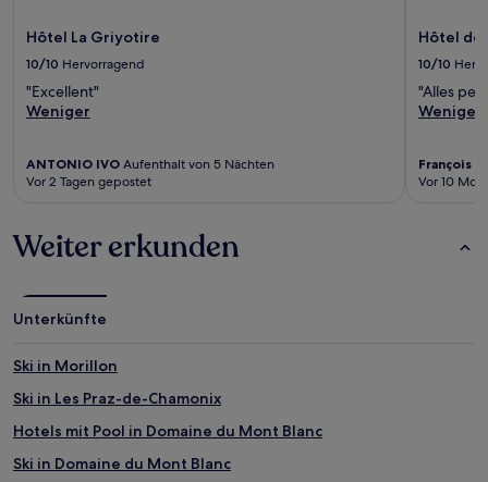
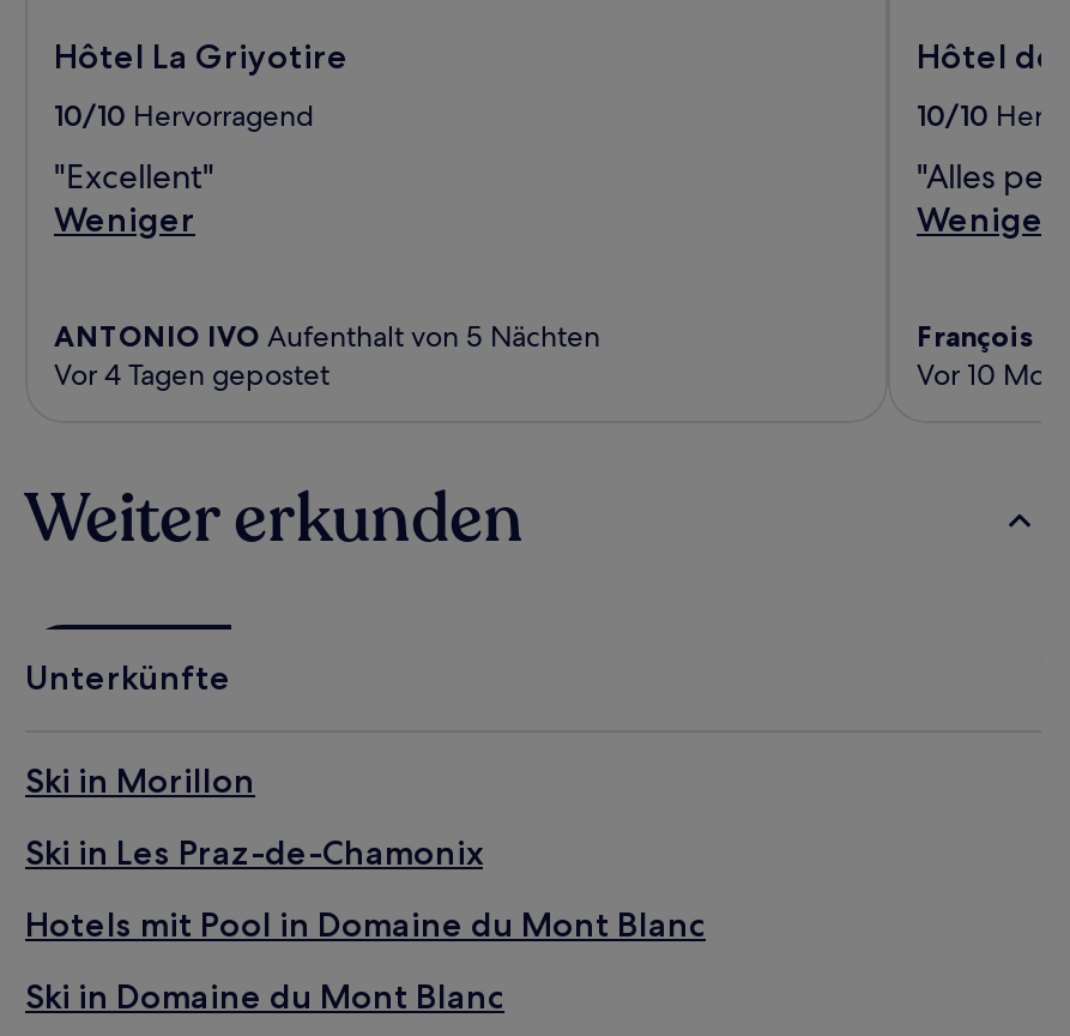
[26,173,151,190] Vor 2 Tagen gepostet -> [54,356,330,394] Vor 4 Tagen gepostet

